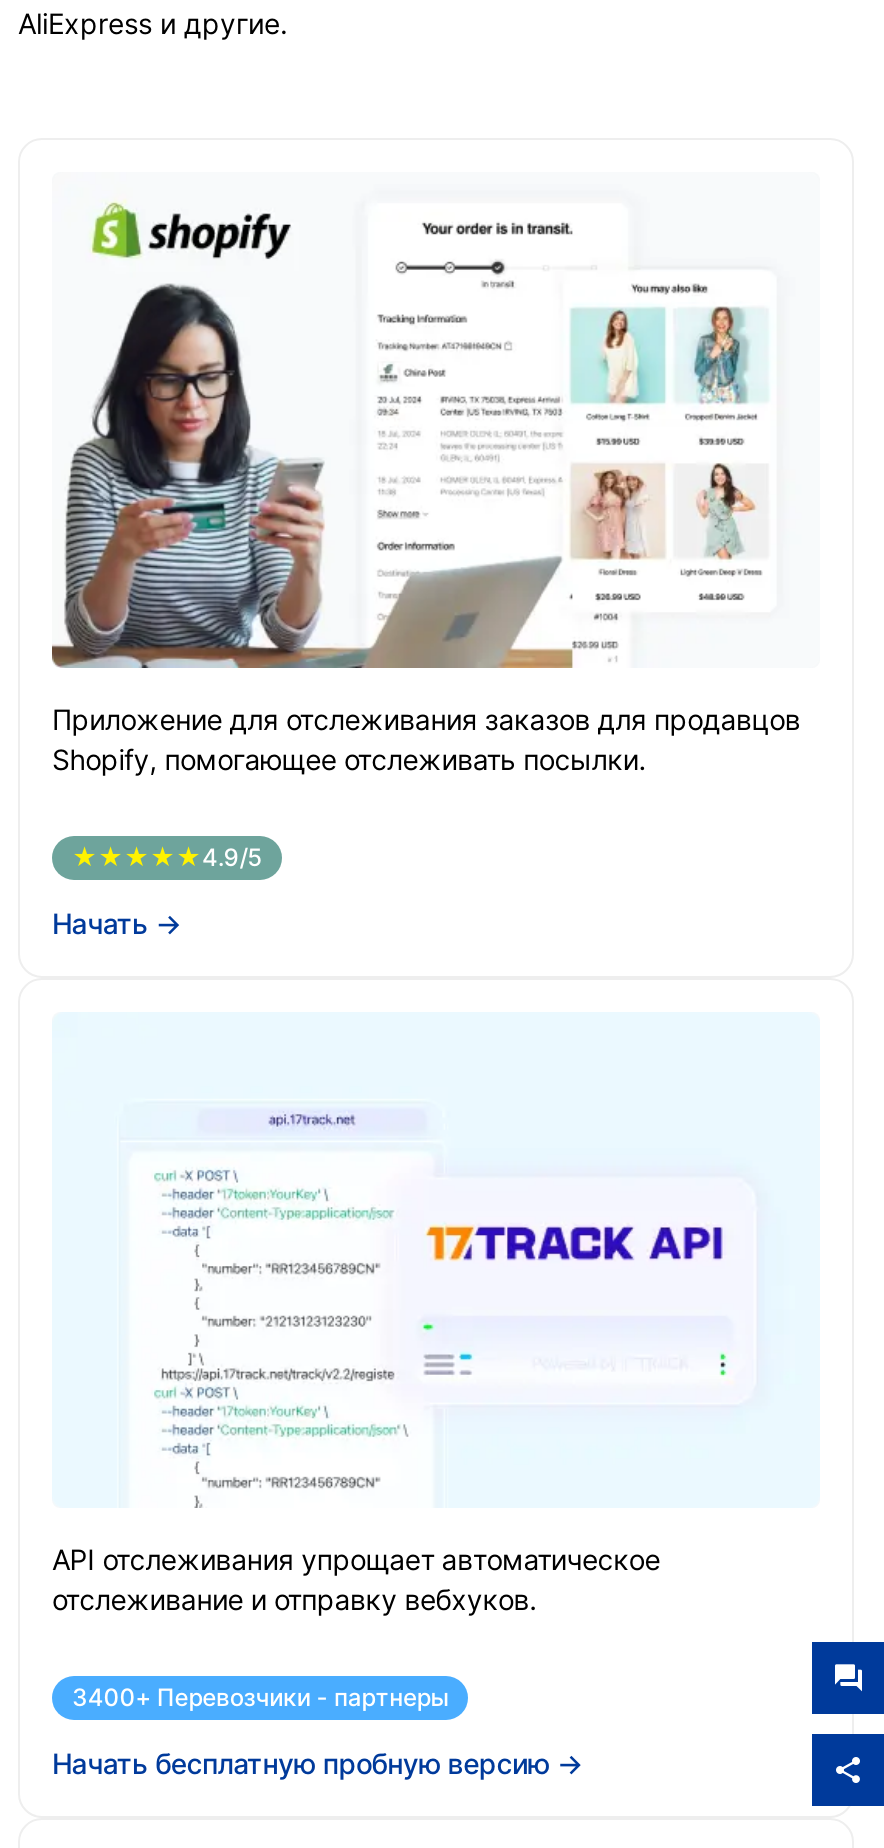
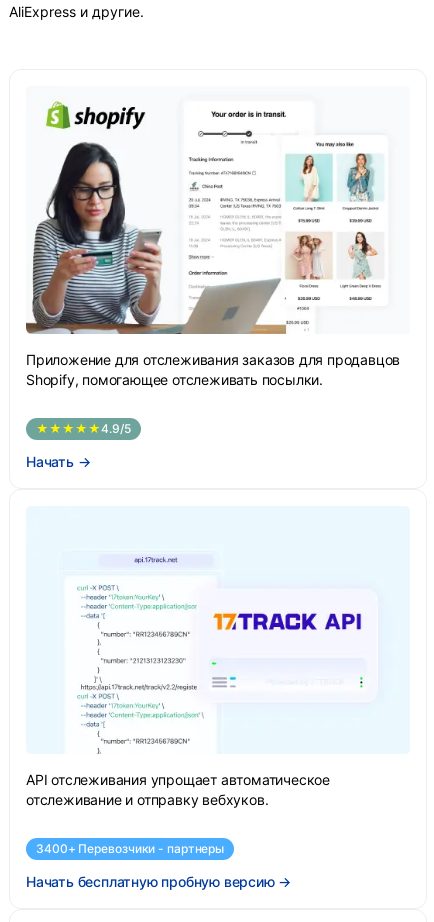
[810,1640,878,1716] [image] -> none
[810,1732,878,1808] [image] -> none

